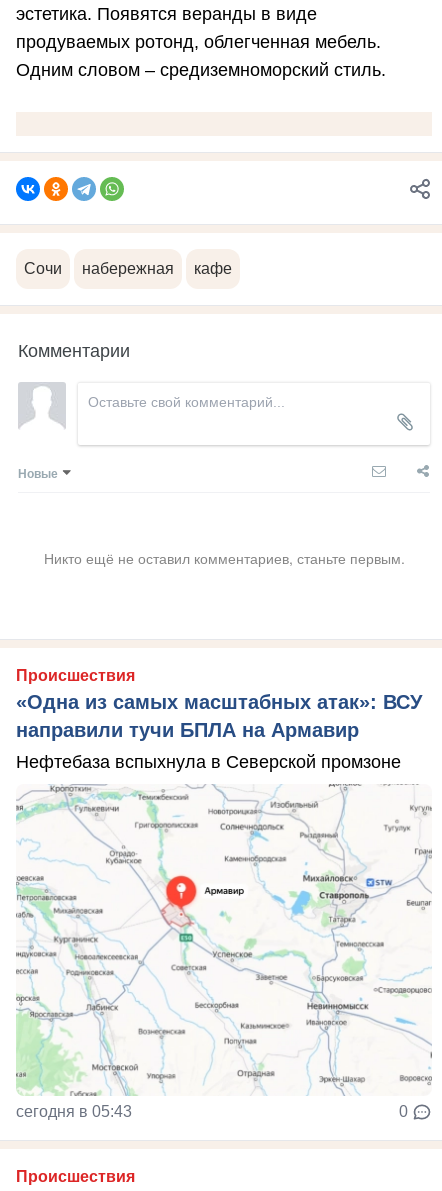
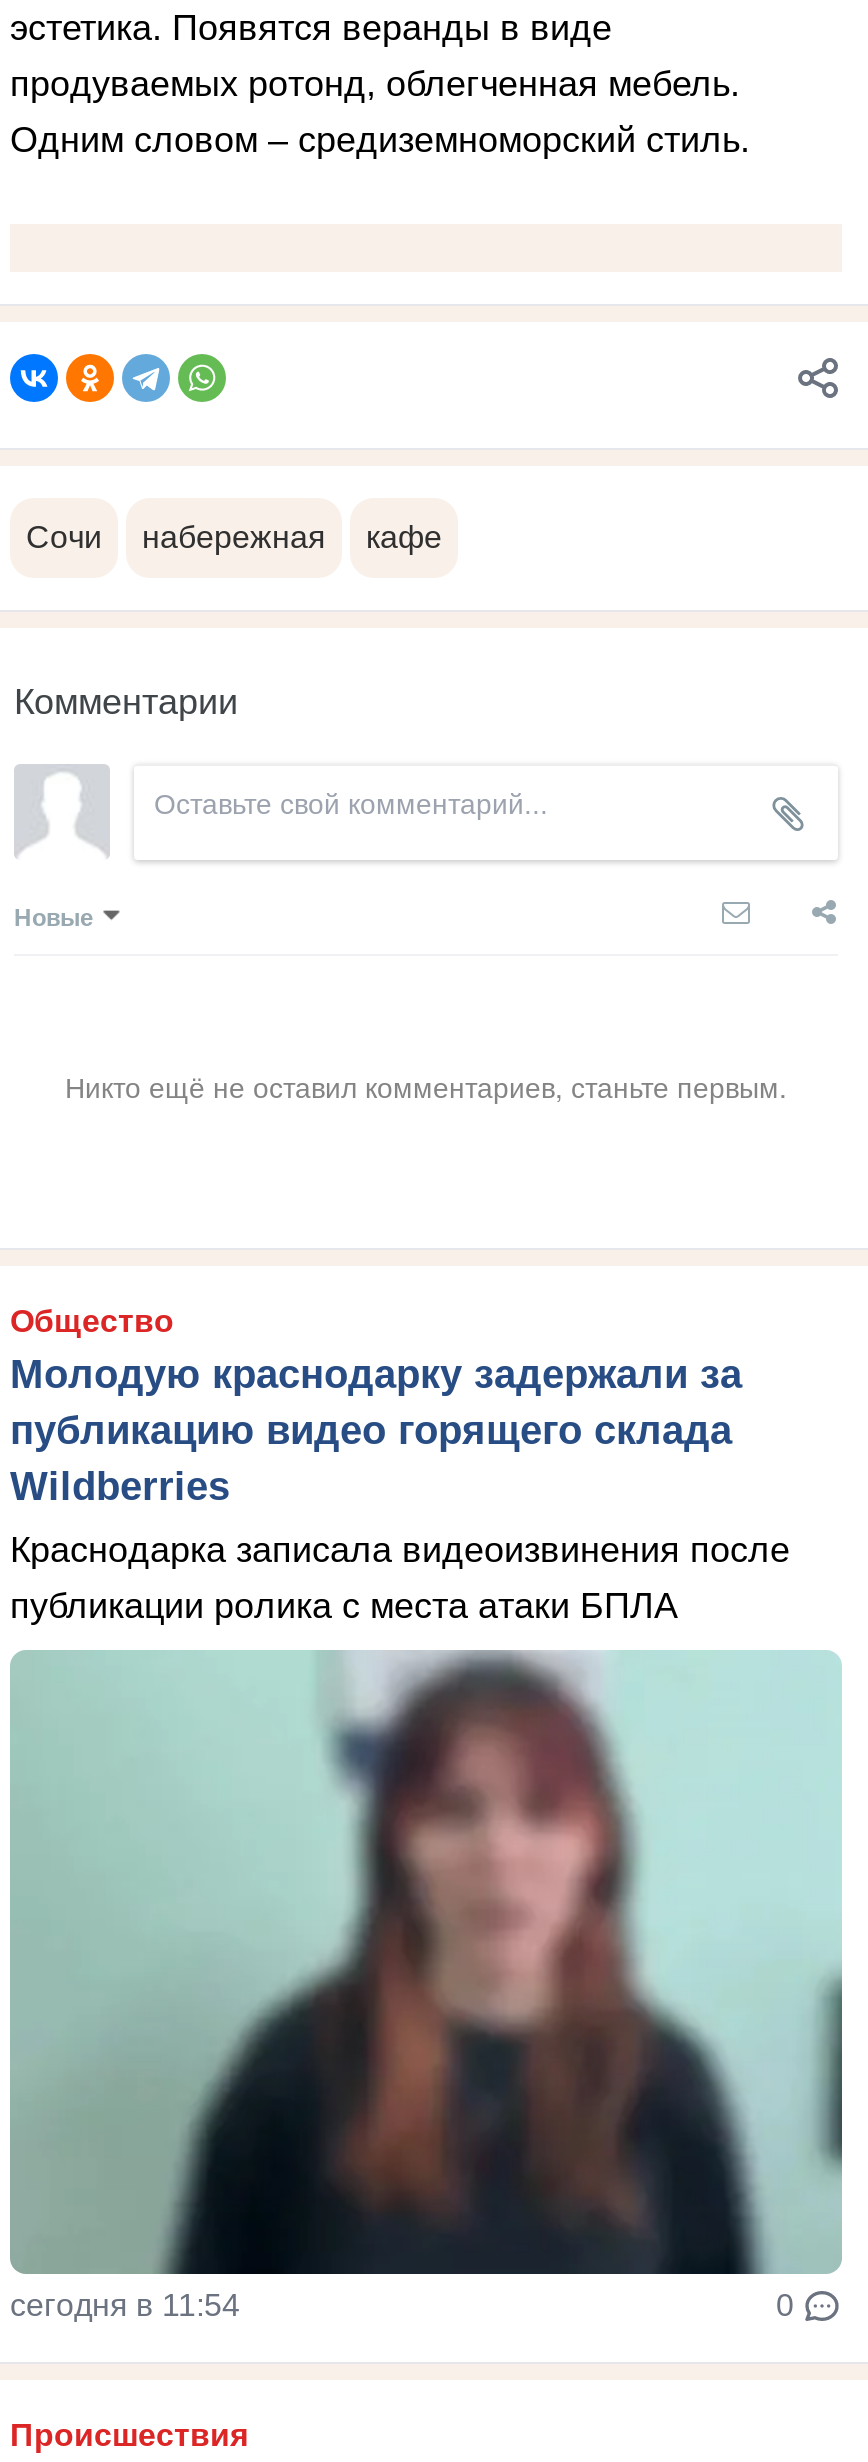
[16,667,422,741] Происшествия | «Одна из самых масштабных атак»: ВСУ | направили тучи БПЛА на Армавир -> [10,1305,742,1509] Общество | Молодую краснодарку задержали за | публикацию видео горящего склада | Wildberries
[16,752,401,772] Нефтебаза вспыхнула в Северской промзоне -> [10,1531,790,1627] Краснодарка записала видеоизвинения после | публикации ролика с места атаки БПЛА
[16,805,433,1120] [image] | сегодня в 05:43 -> [10,1650,844,2323] [image] | сегодня в 11:54

